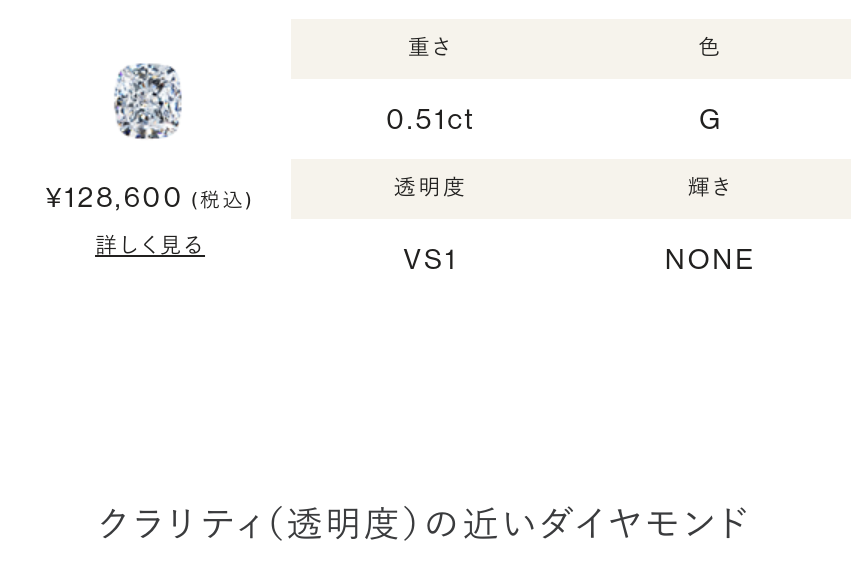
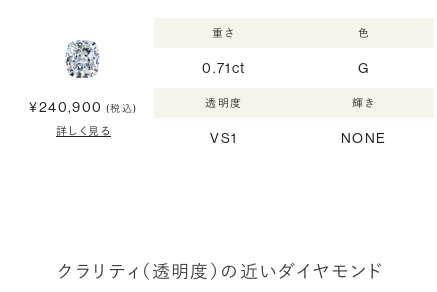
[386,103,475,135] 0.51ct -> [202,59,245,77] 0.71ct
[46,180,254,212] ¥128,600 (税込) -> [29,98,138,116] ¥240,900 (税込)

